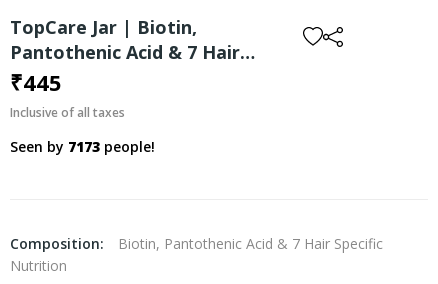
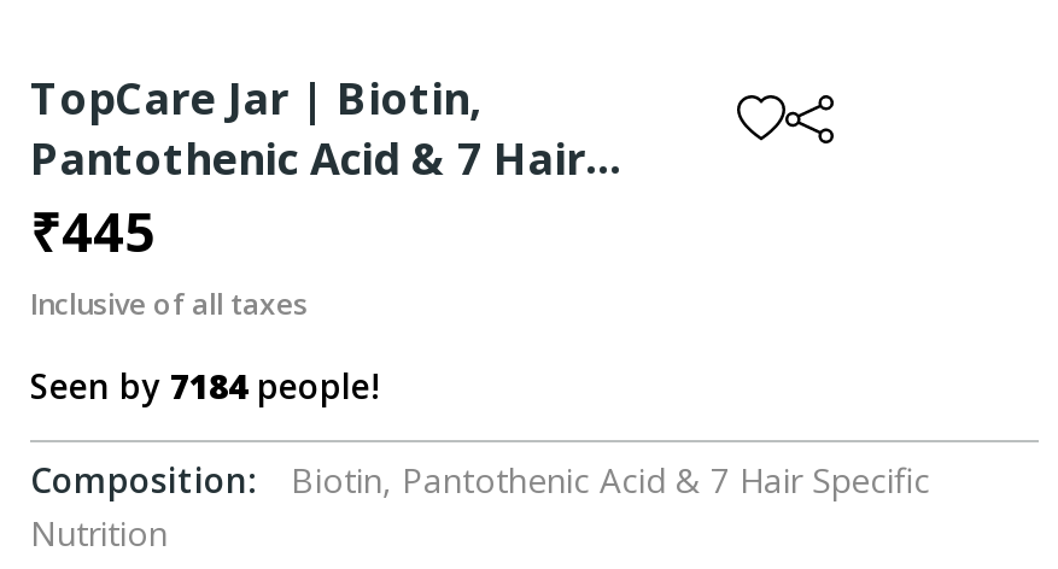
[10,137,155,156] Seen by 7173 people! -> [30,362,380,407] Seen by 7184 people!

